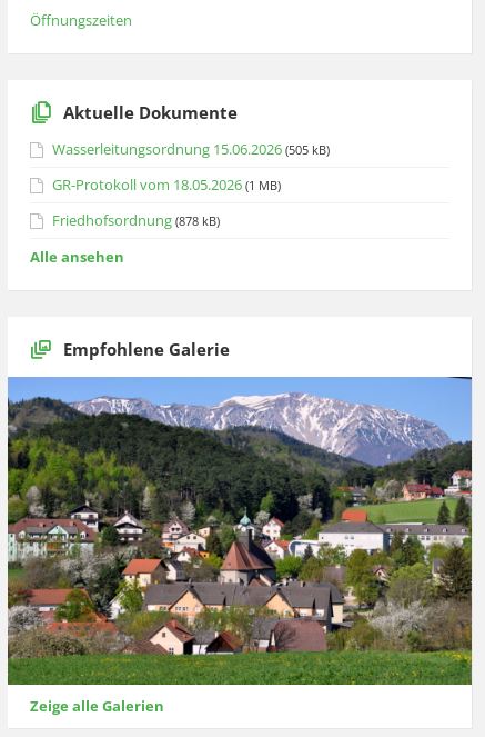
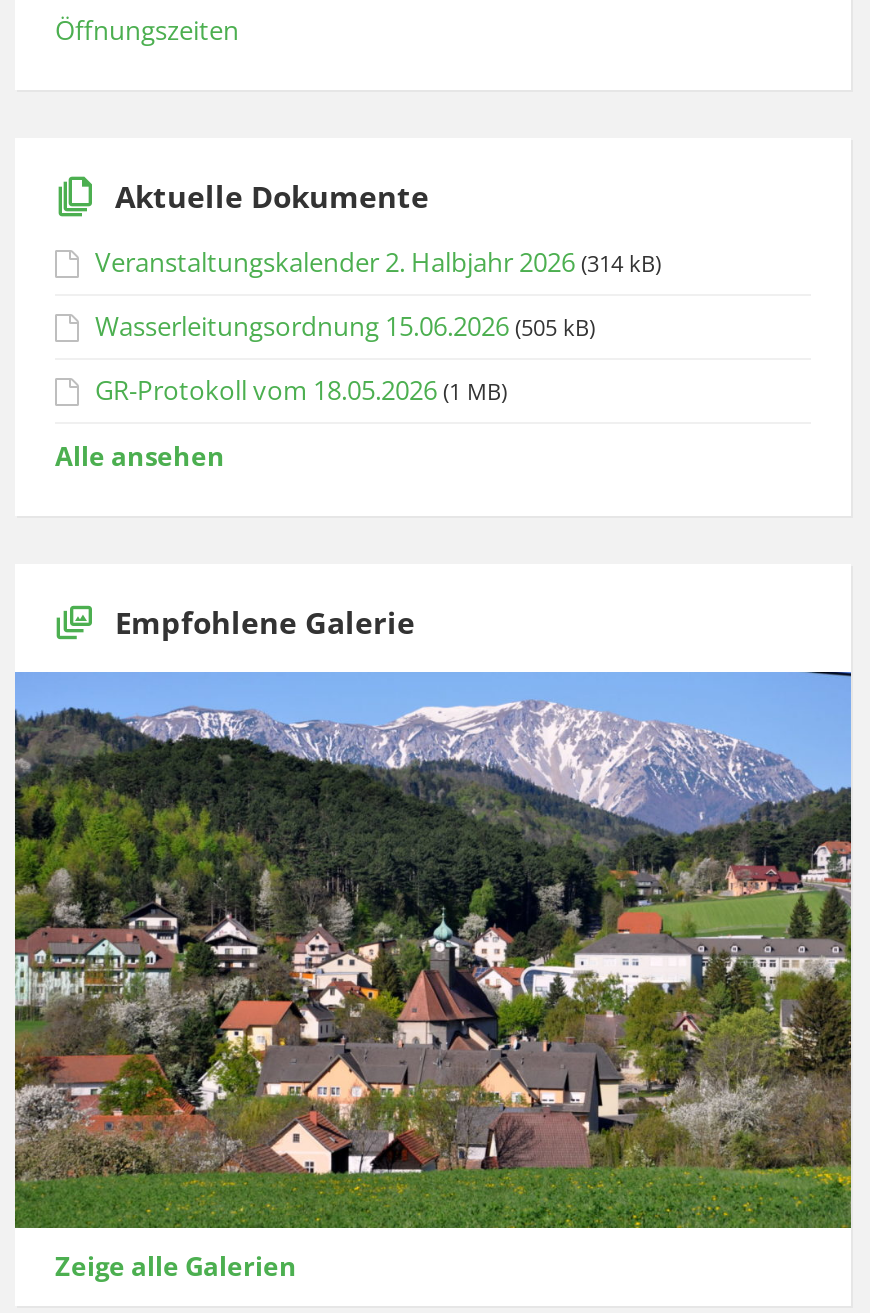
none -> [95,245,661,281] Veranstaltungskalender 2. Halbjahr 2026 (314 kB)
moved [52,139,330,194] -> [95,309,595,409]: Wasserleitungsordnung 15.06.2026 (505 kB) | GR-Protokoll vom 18.05.2026 (1 MB)
[52,210,220,230] Friedhofsordnung (878 kB) -> none

